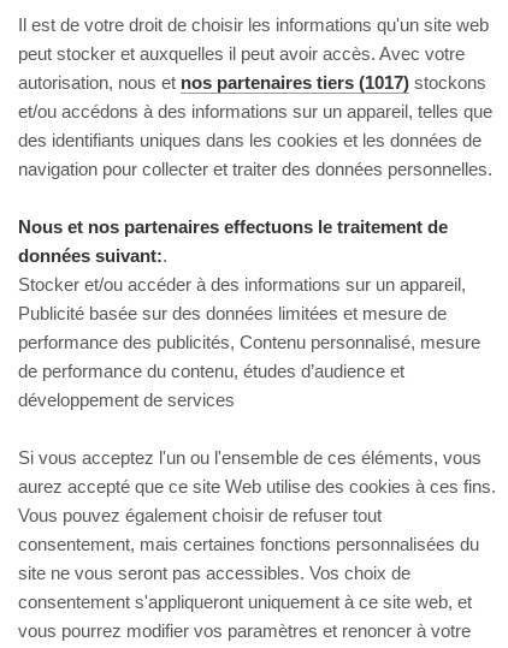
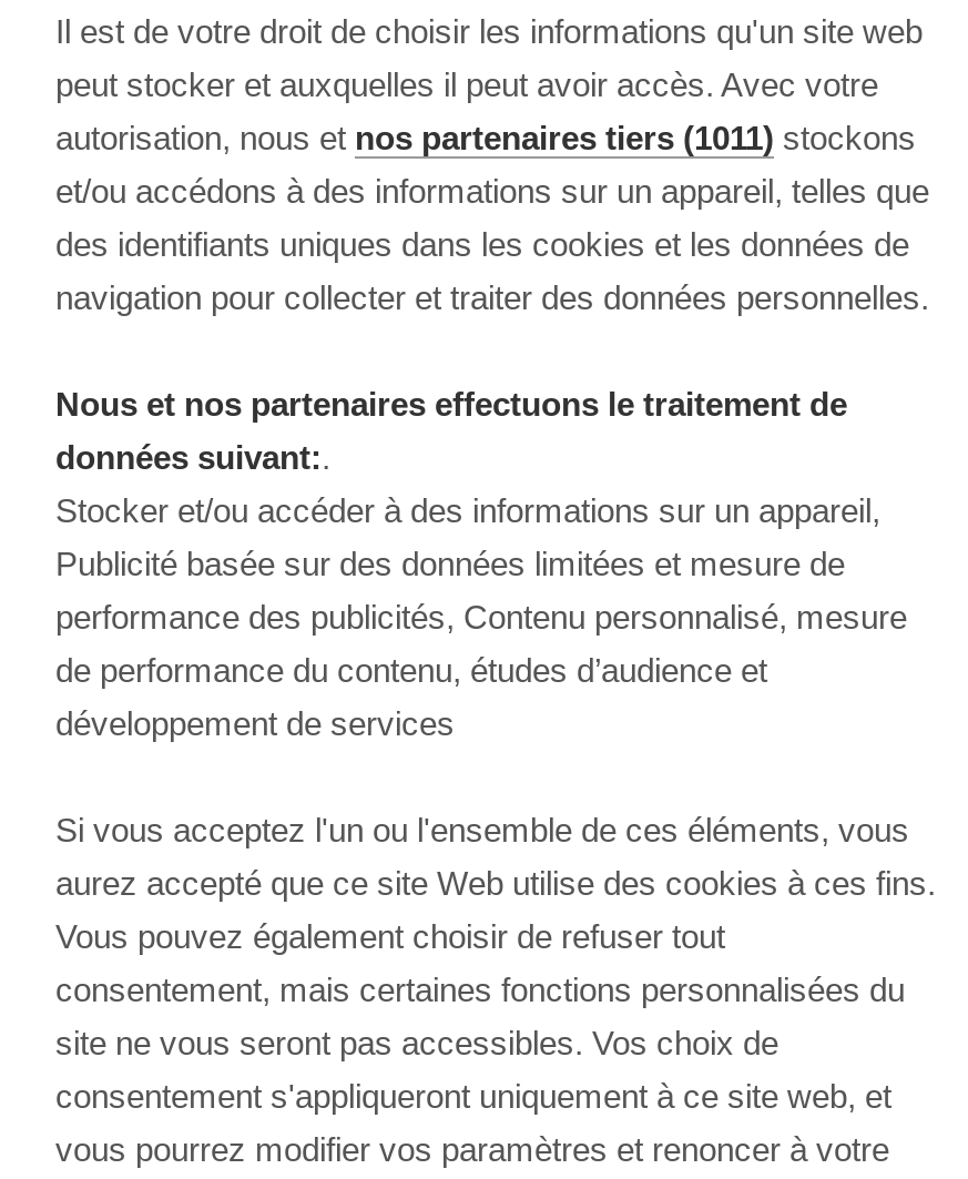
[18,72,486,93] autorisation, nous et nos partenaires tiers (1017) stockons -> [55,119,916,157] autorisation, nous et nos partenaires tiers (1011) stockons

